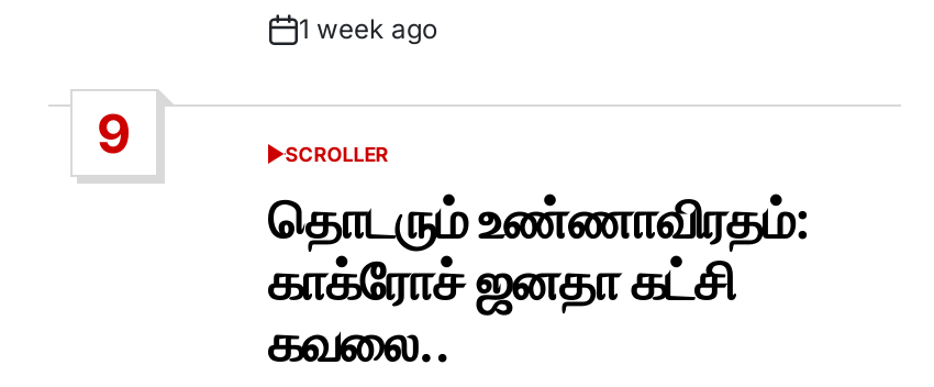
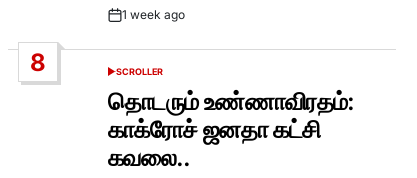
[97,101,132,165] 9 -> [30,47,46,76] 8

